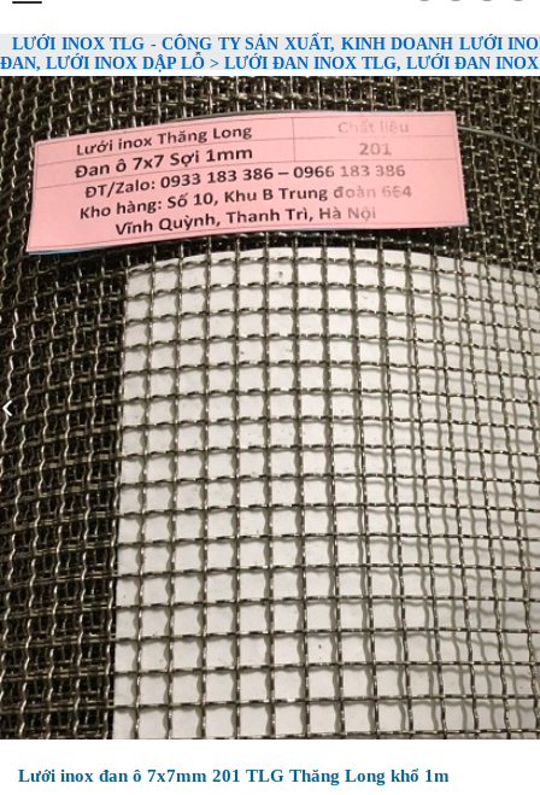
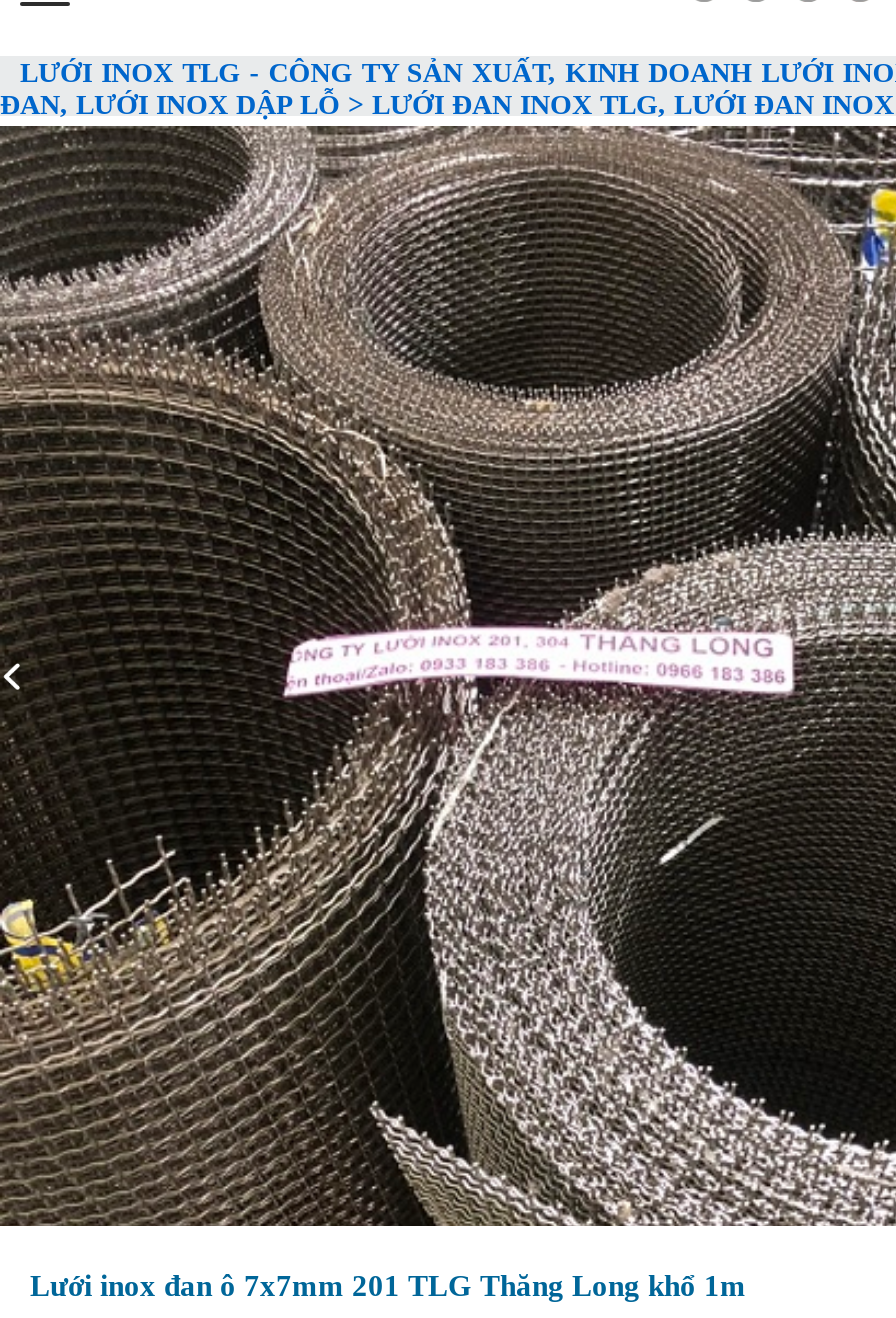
[4,76,536,741] [image] -> [6,126,890,1228] [image]

